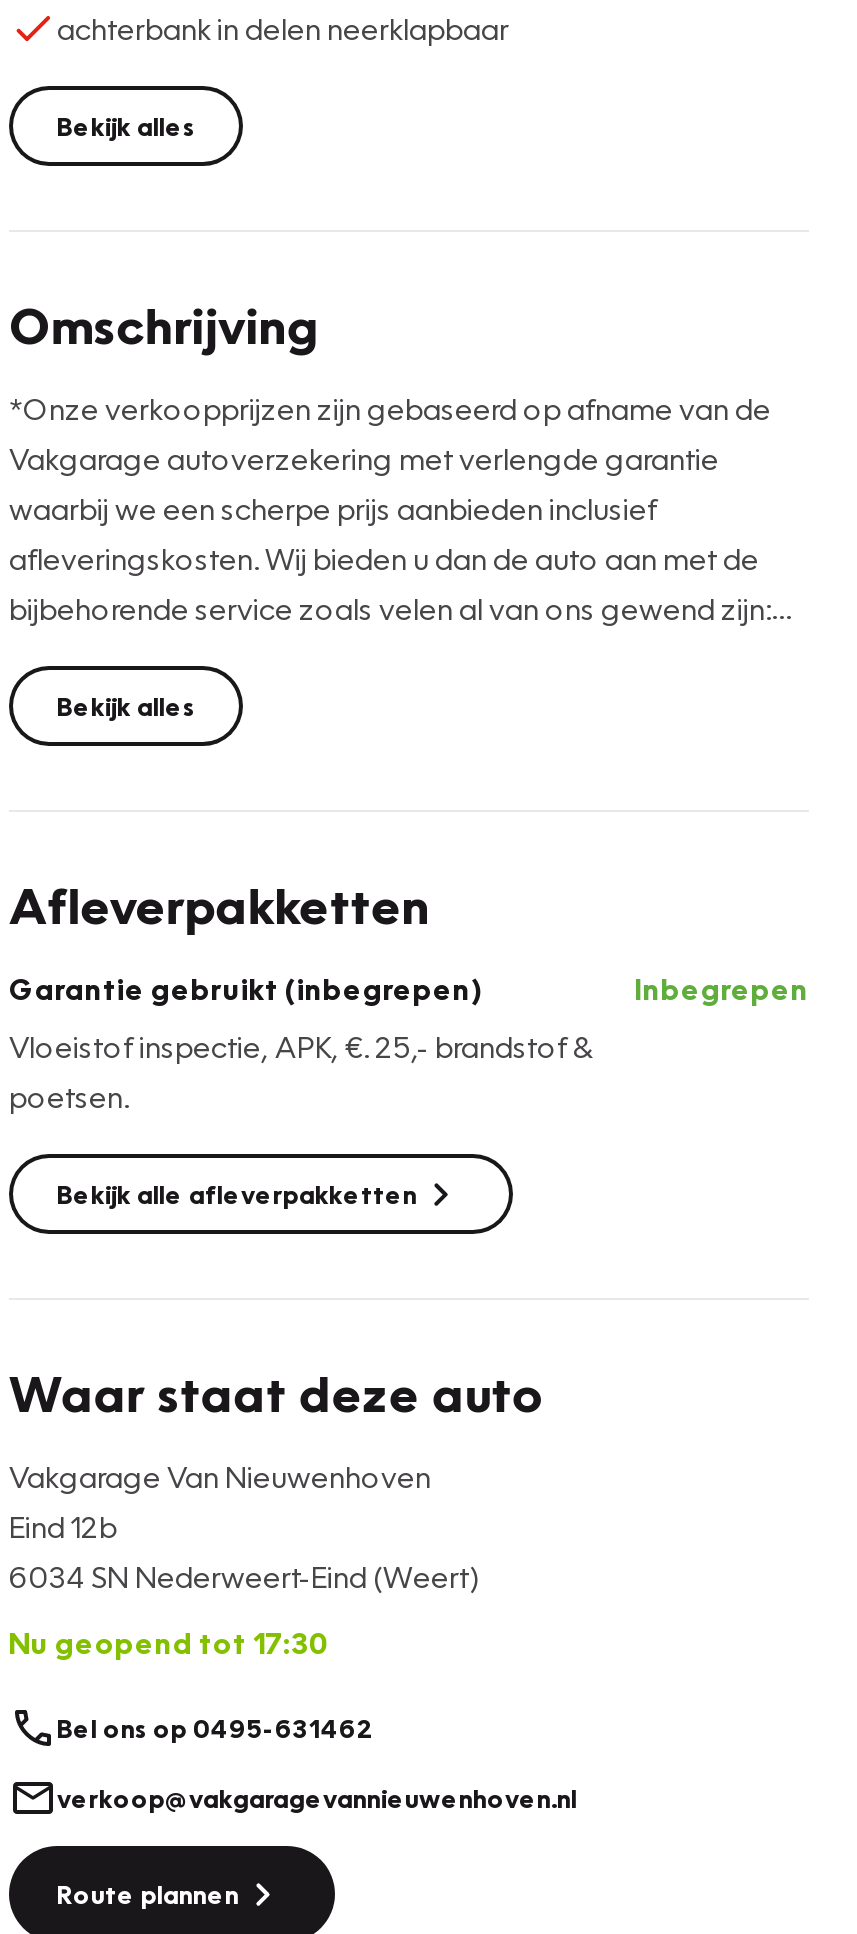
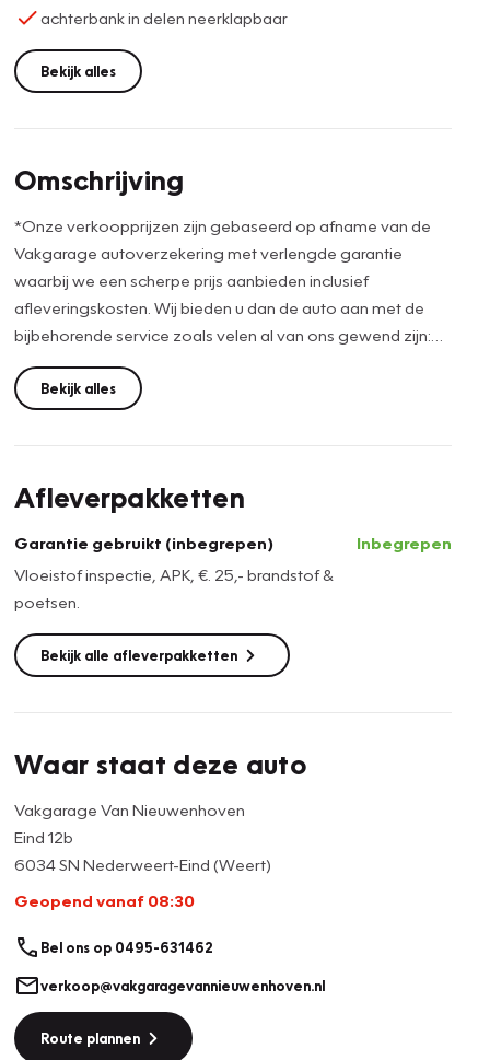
[9,1623,329,1659] Nu geopend tot 17:30 -> [14,890,195,910] Geopend vanaf 08:30

